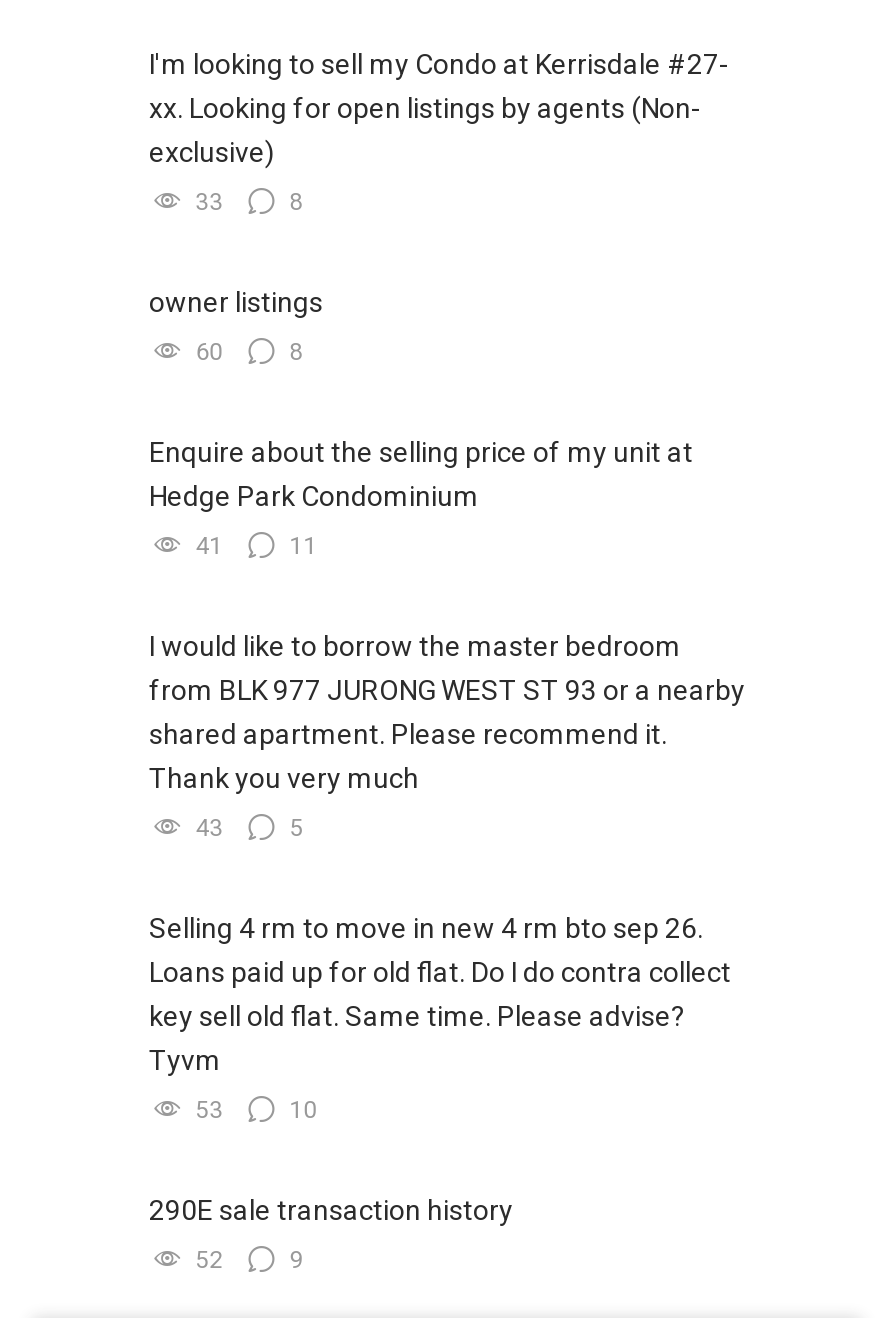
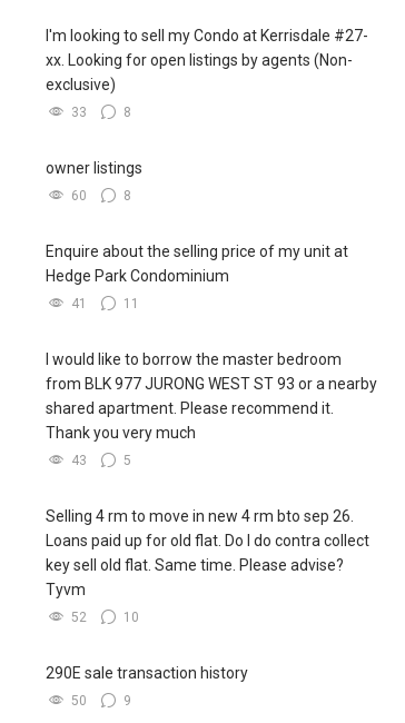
[195,1095,223,1123] 53 -> [71,609,87,625] 52
[195,1245,223,1273] 52 -> [71,693,87,708] 50

